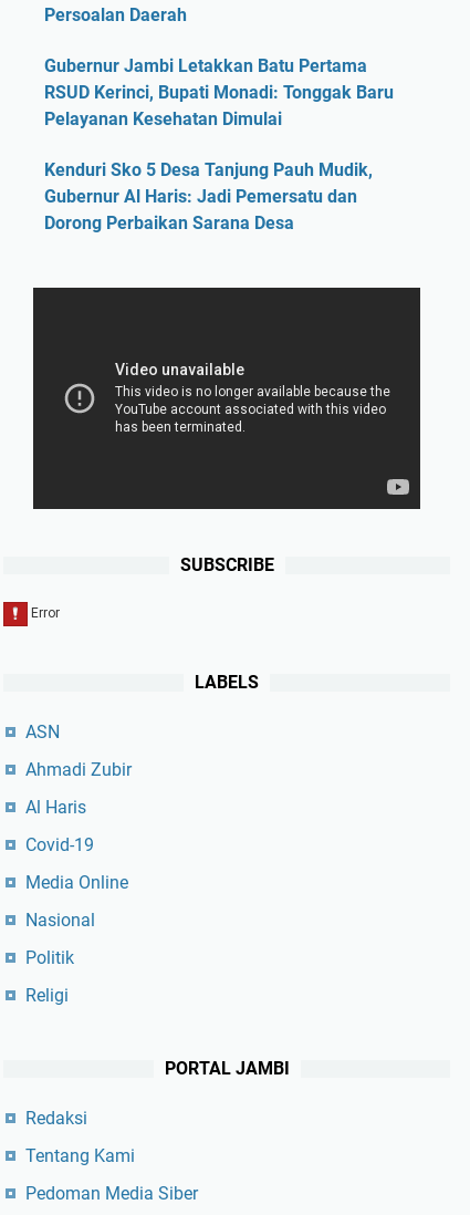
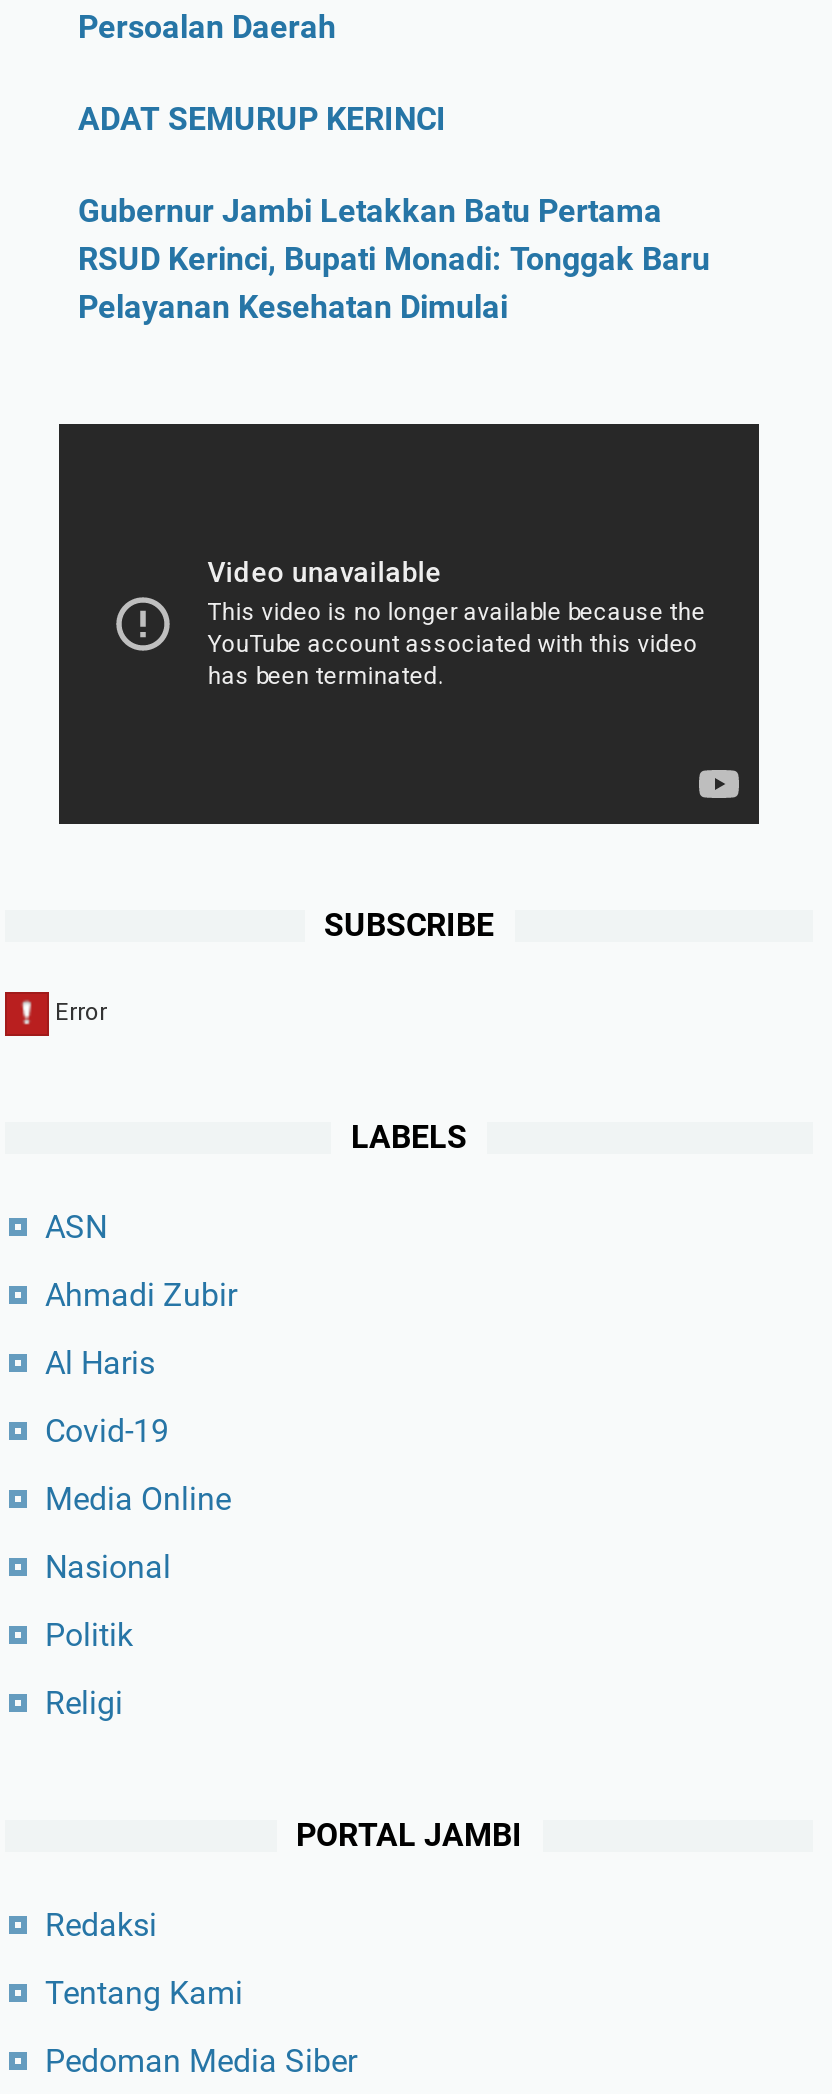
none -> [78,99,446,137] ADAT SEMURUP KERINCI
moved [44,55,393,129] -> [78,191,710,325]: Gubernur Jambi Letakkan Batu Pertama | RSUD Kerinci, Bupati Monadi: Tonggak Baru | Pelayanan Kesehatan Dimulai
[44,159,372,233] Kenduri Sko 5 Desa Tanjung Pauh Mudik, | Gubernur Al Haris: Jadi Pemersatu dan | Dorong Perbaikan Sarana Desa -> none

